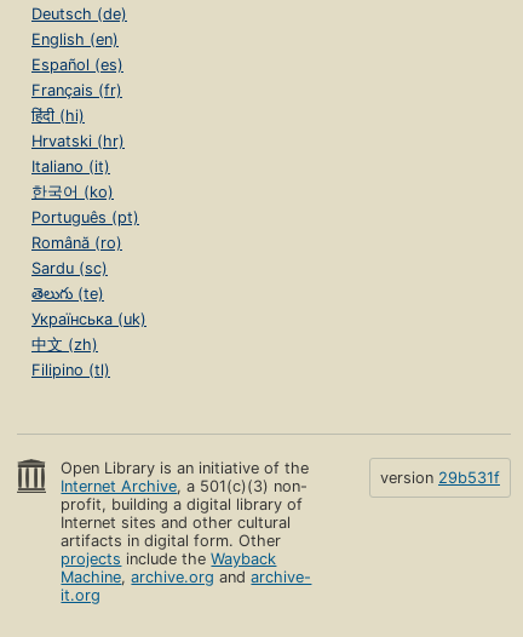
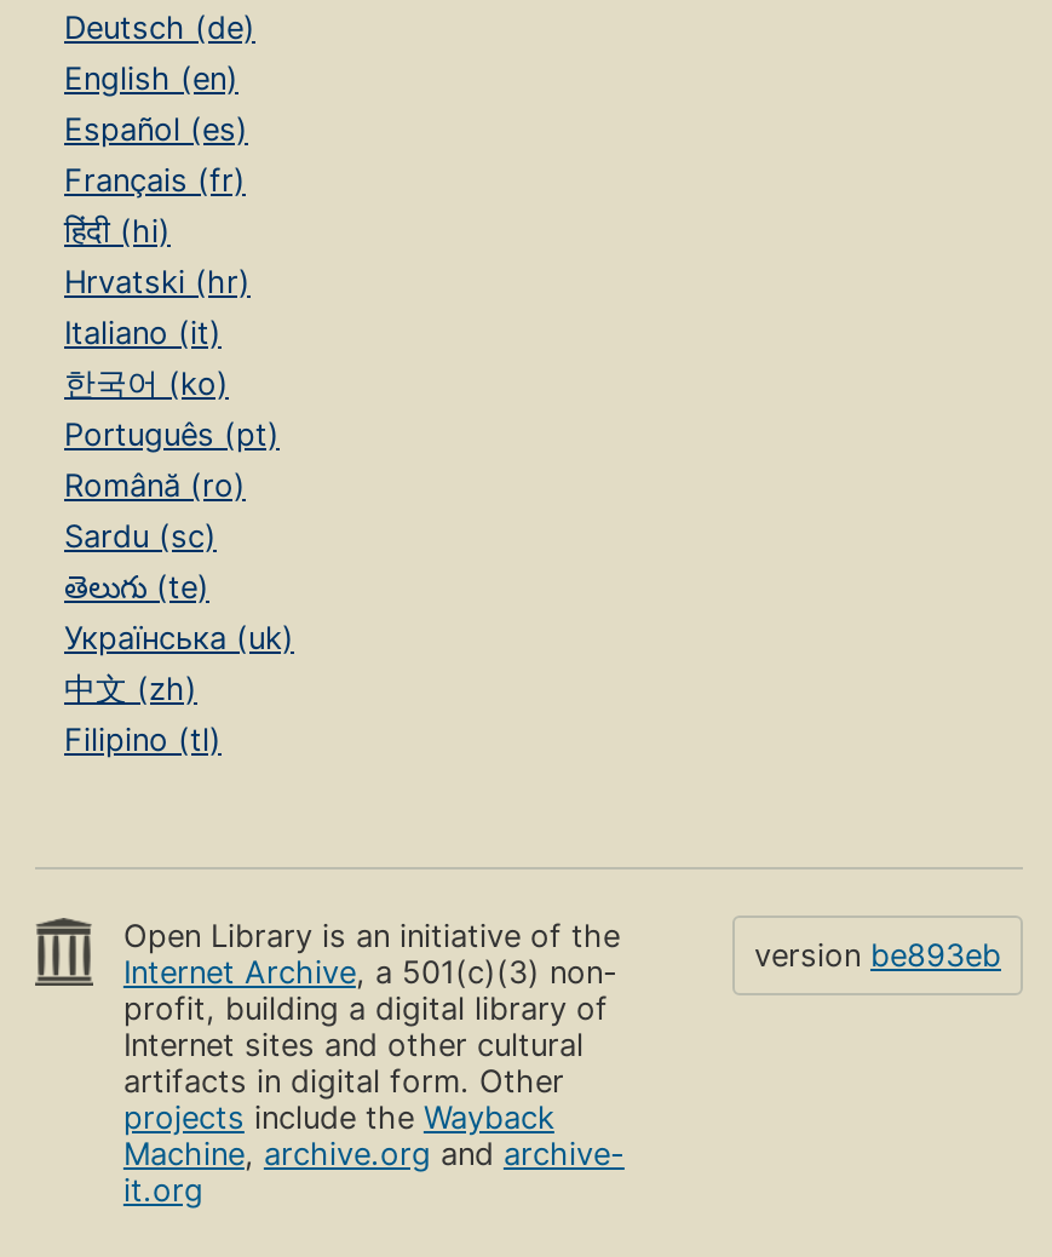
[380,469,500,487] version 29b531f -> [754,938,1001,974] version be893eb

